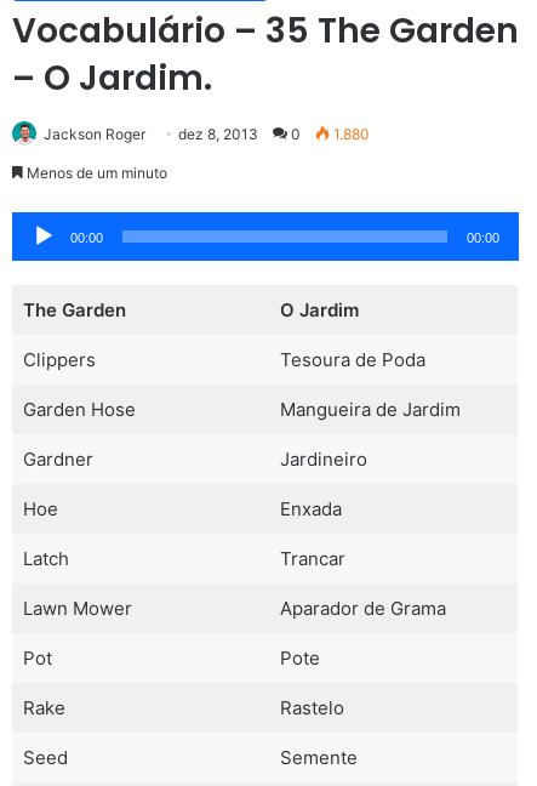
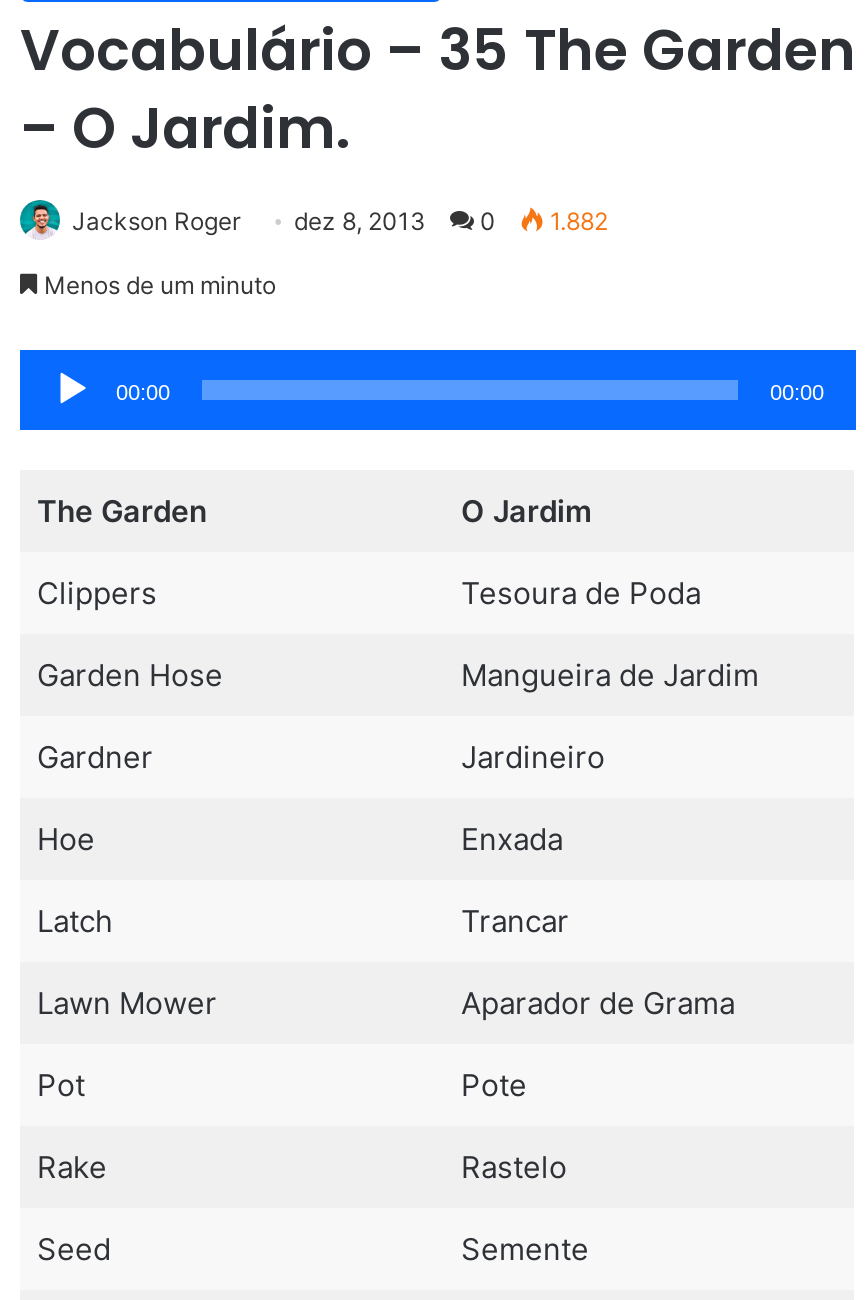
[44,126,370,144] Jackson Roger dez 8, 2013 0 1.880 -> [72,207,608,237] Jackson Roger dez 8, 2013 0 1.882

